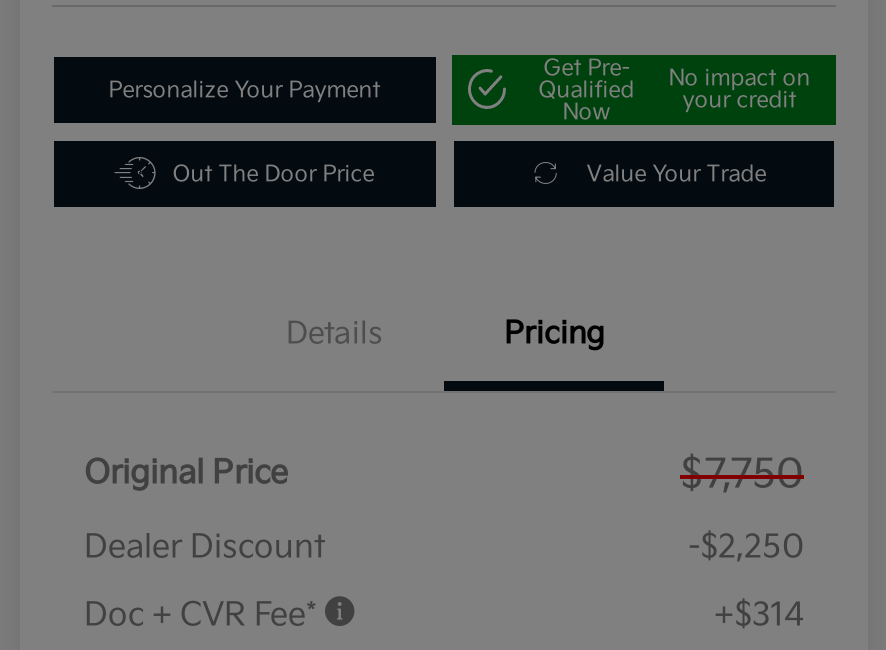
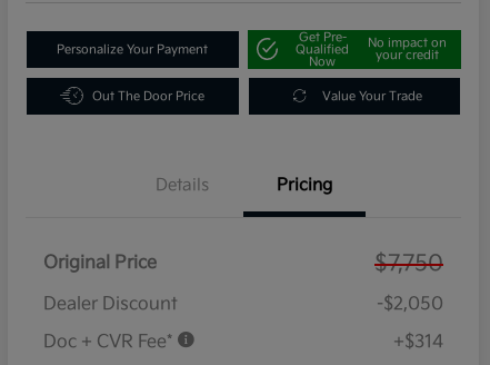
[688,528,804,566] -$2,250 -> [377,293,443,314] -$2,050

